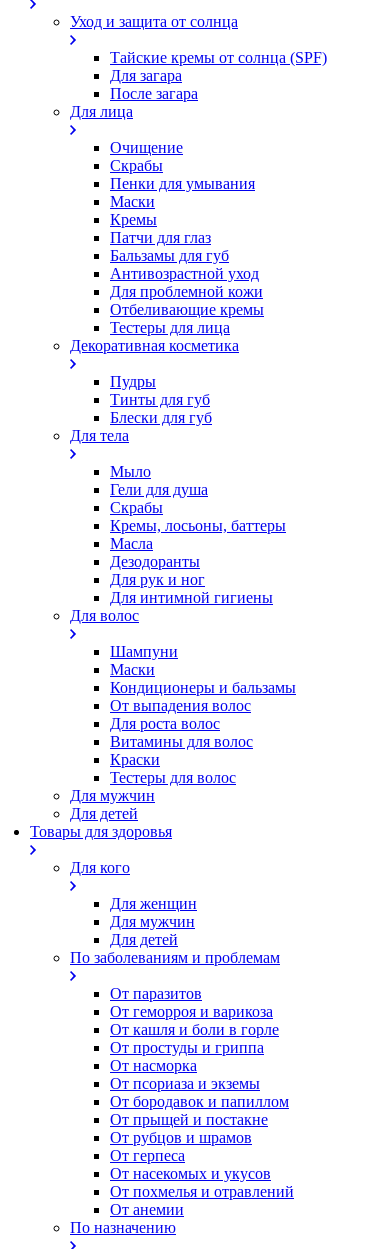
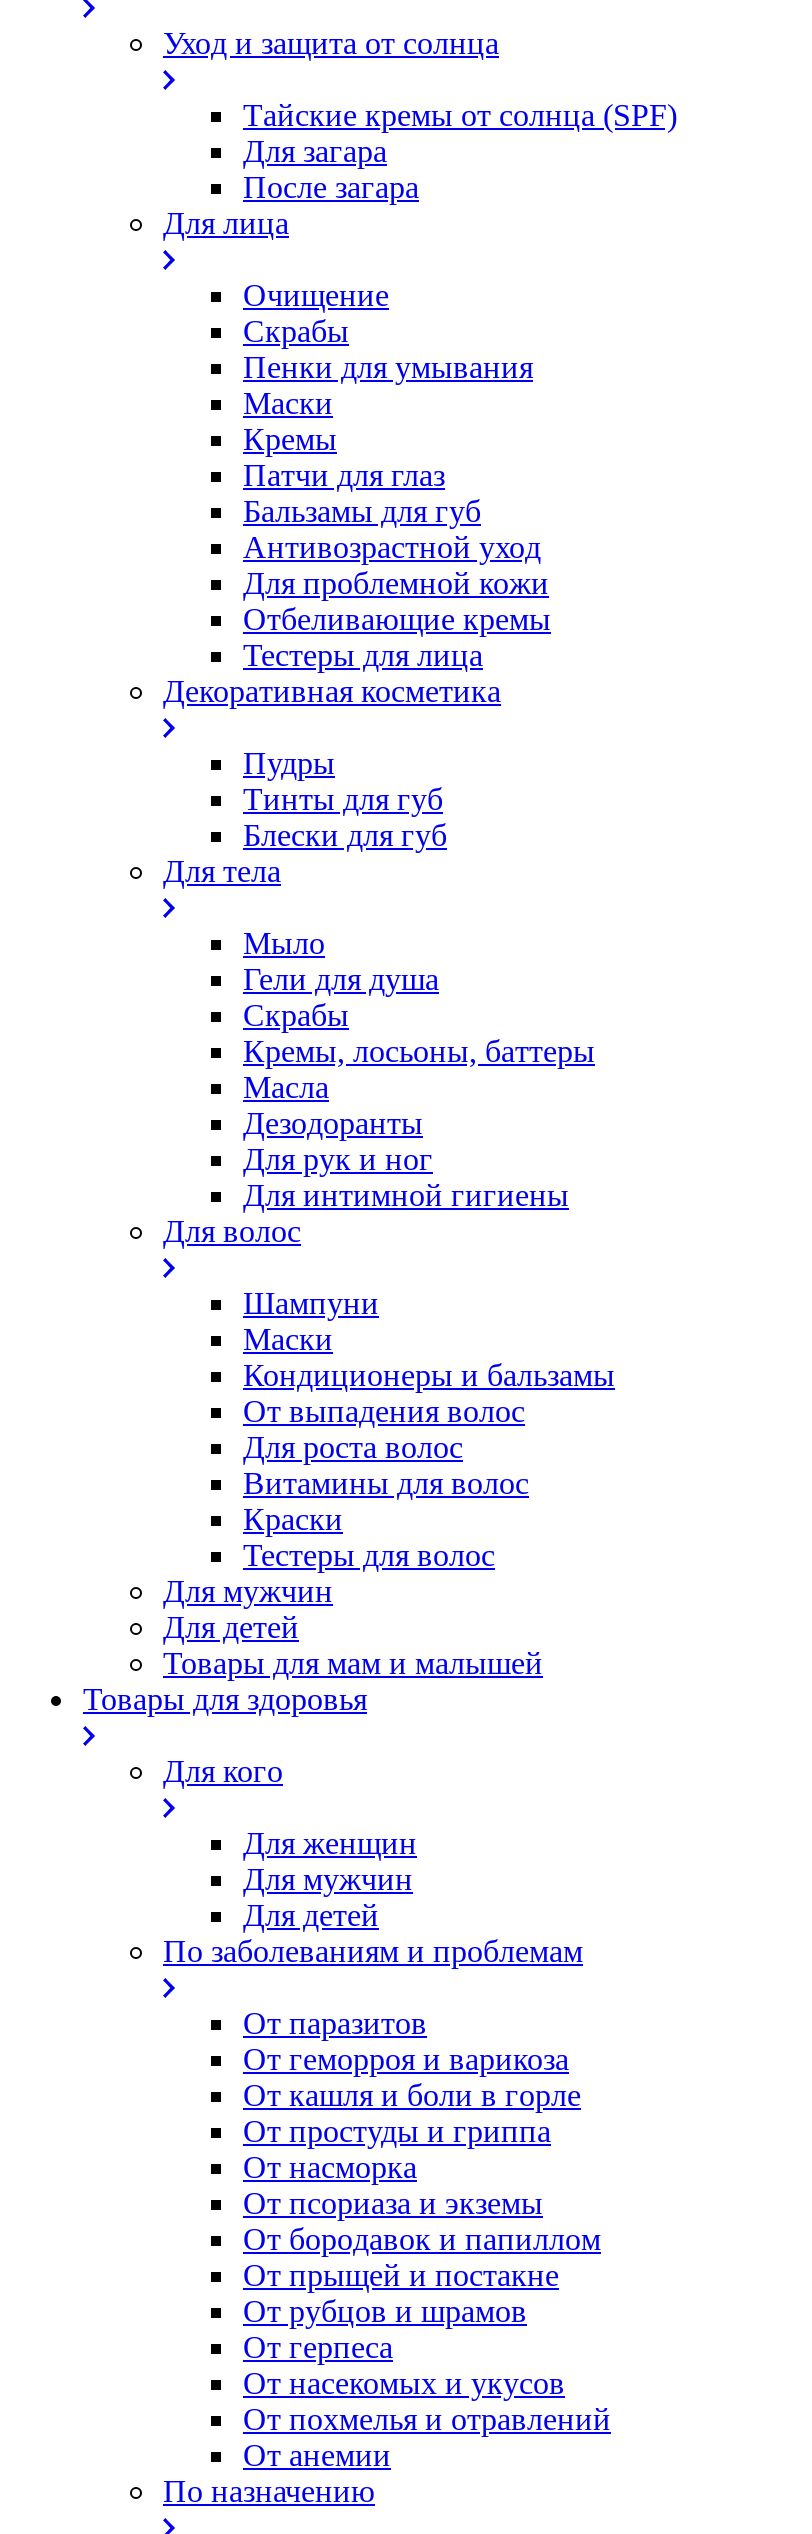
none -> [163,1646,543,1680] Товары для мам и малышей

